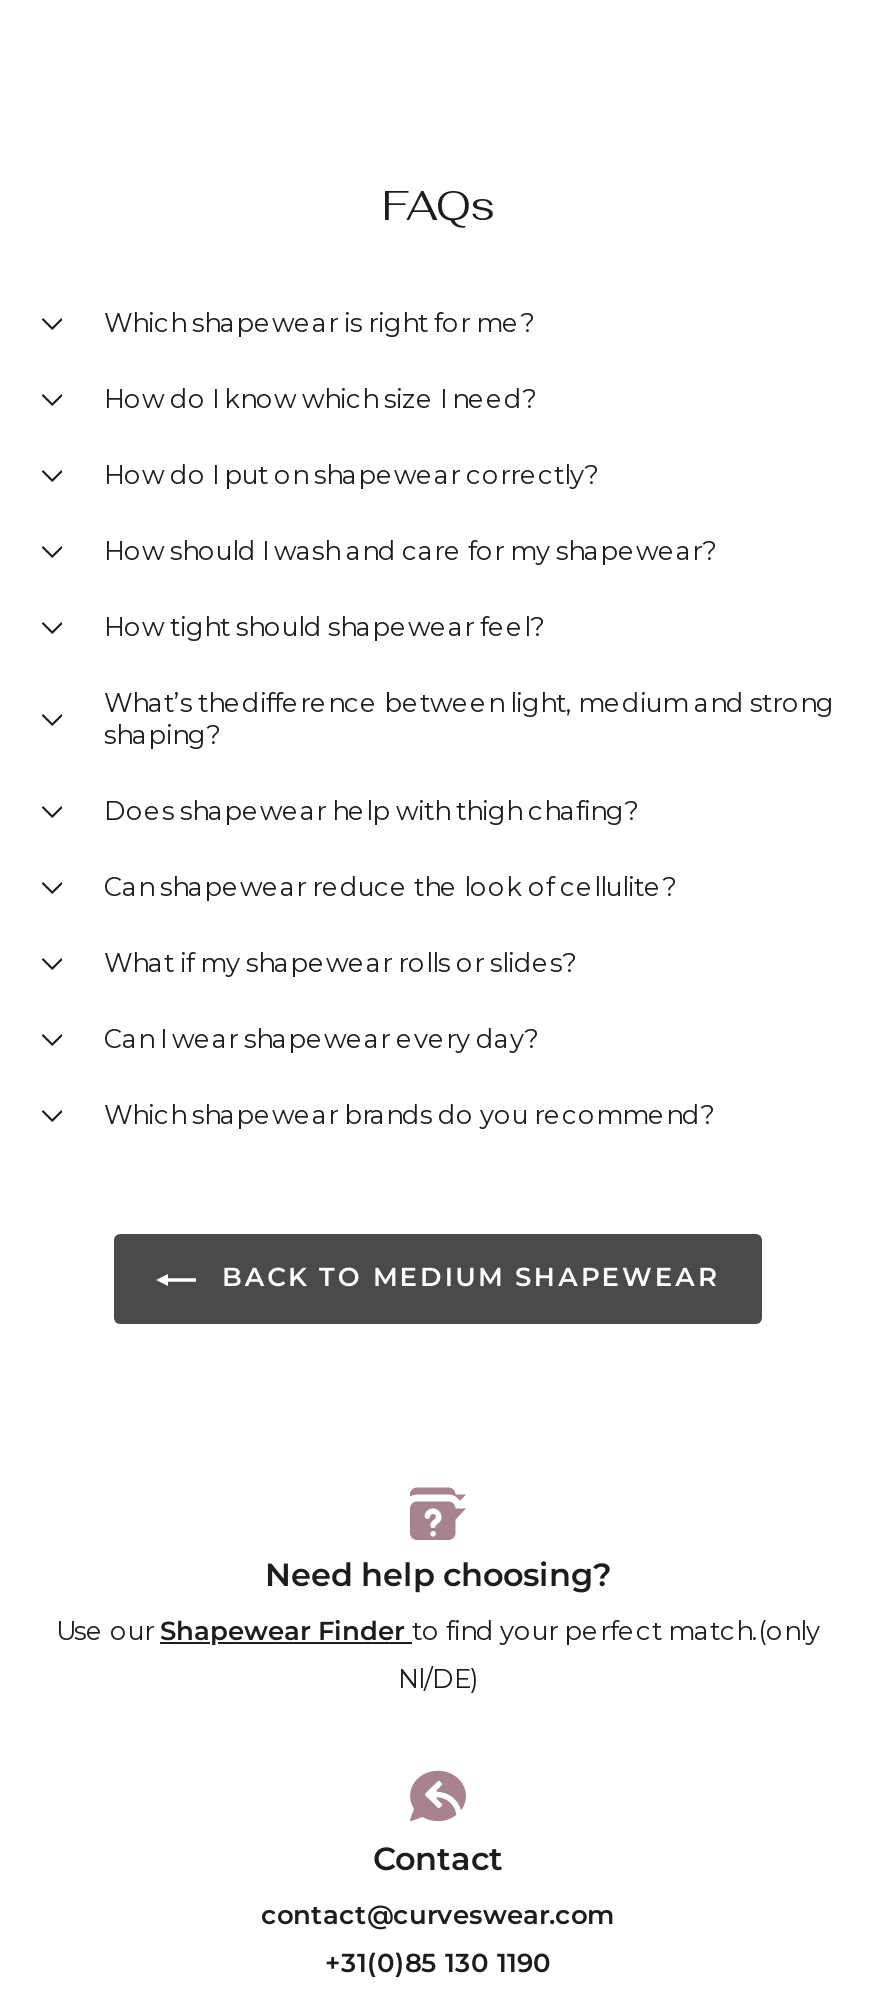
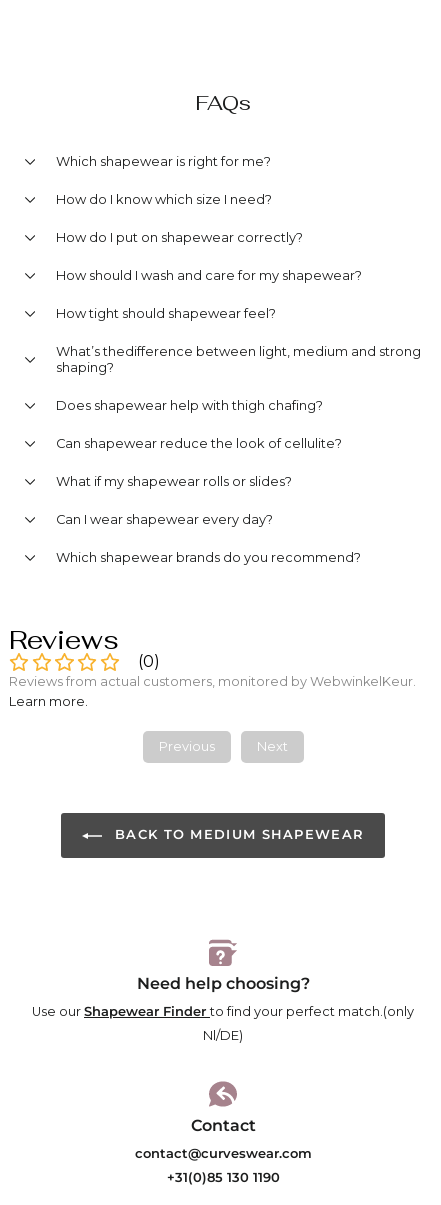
none -> [9,623,416,754] Reviews | (0) | Reviews from actual customers, monitored by WebwinkelKeur. | Learn more. | Previous | Next

